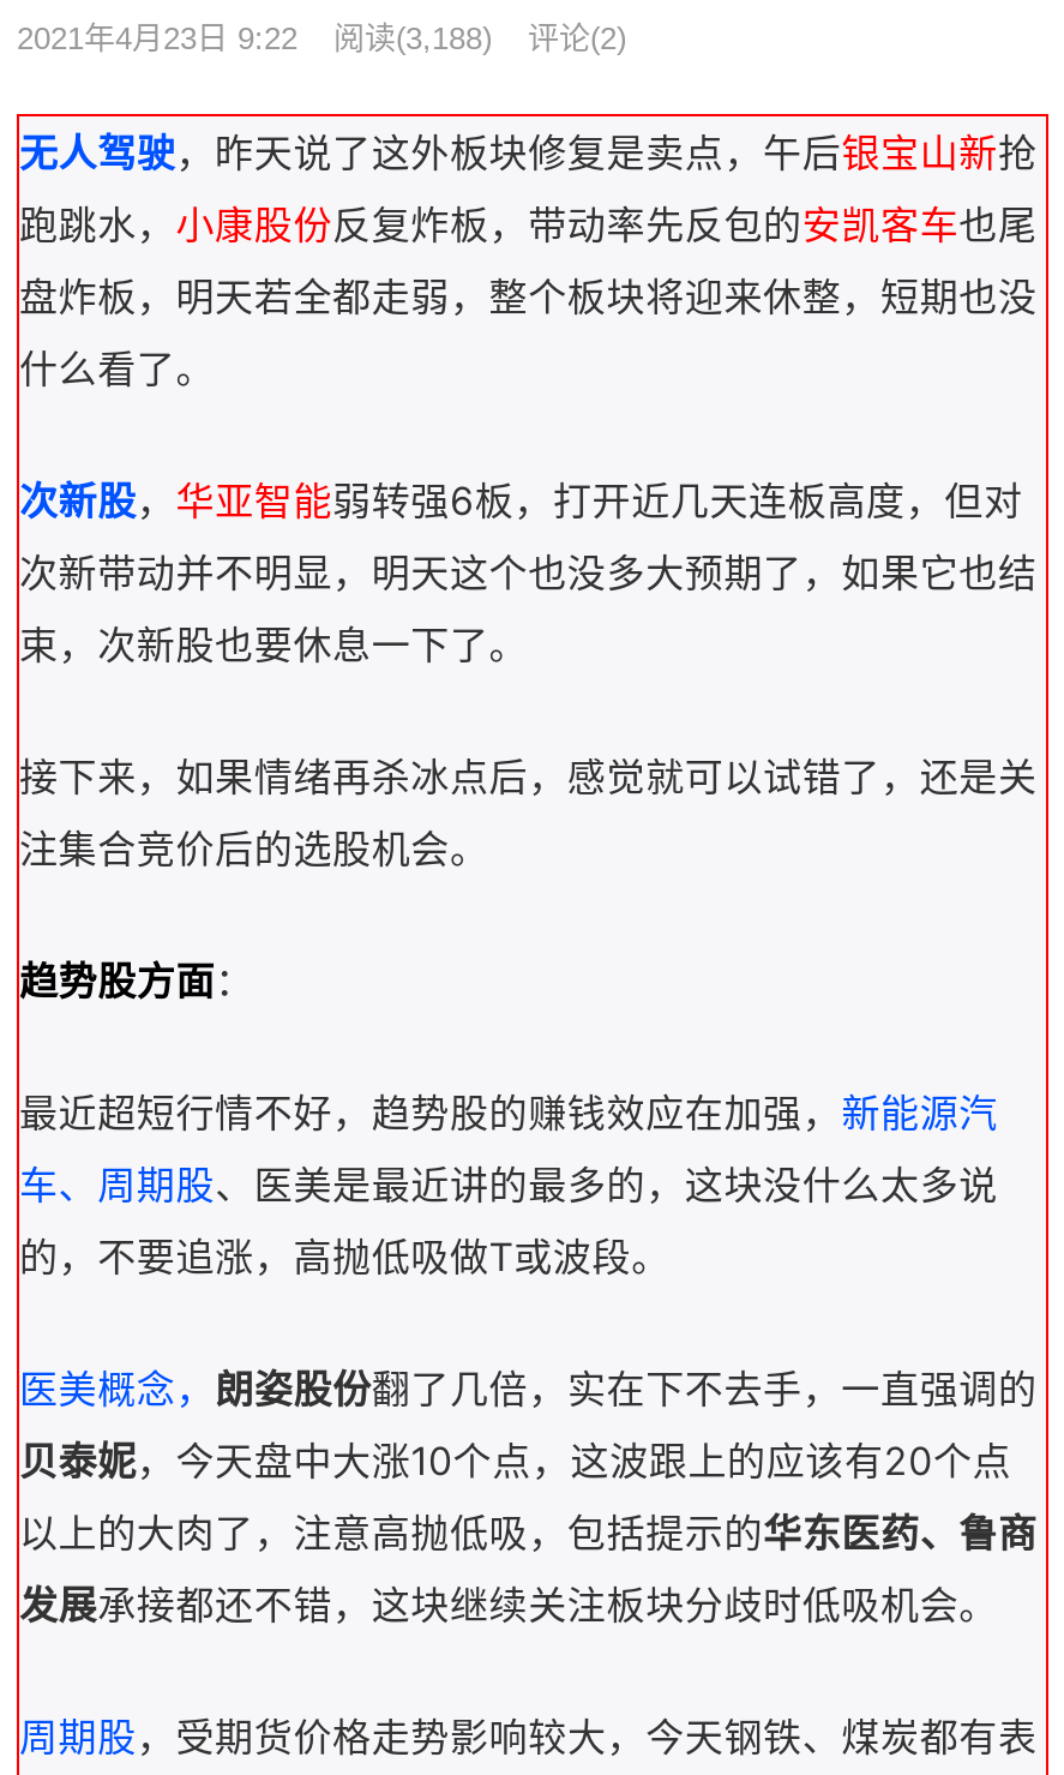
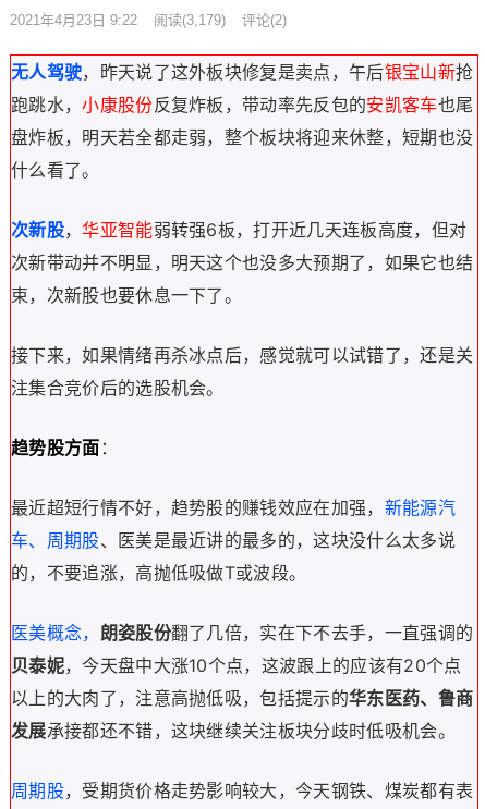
[17,20,626,56] 2021年4月23日 9:22 阅读(3,188) 评论(2) -> [10,12,287,28] 2021年4月23日 9:22 阅读(3,179) 评论(2)

